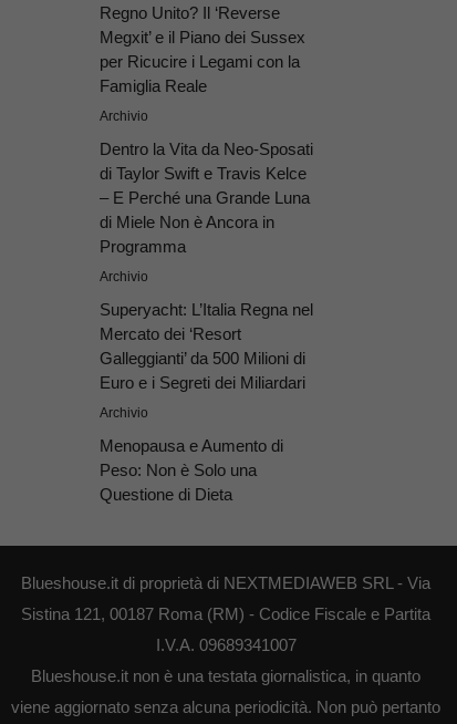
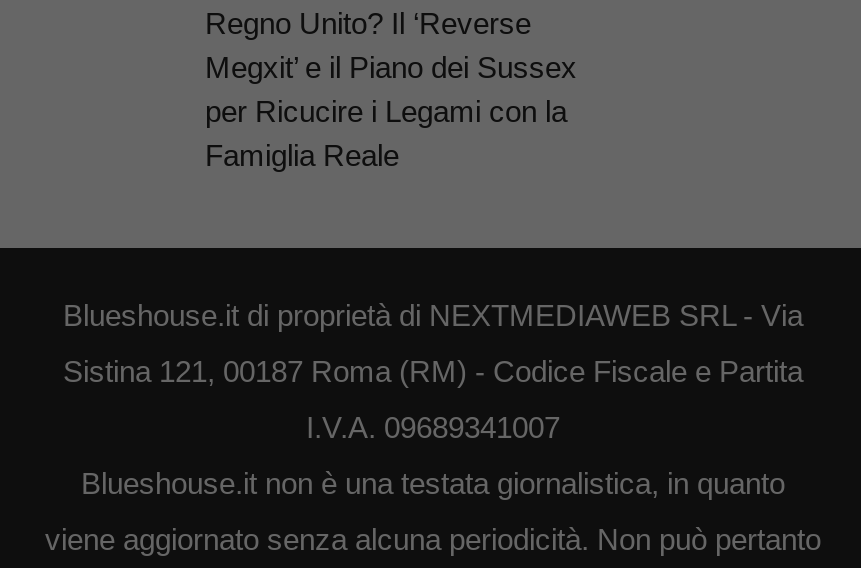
[100,108,313,504] Archivio | Dentro la Vita da Neo-Sposati | di Taylor Swift e Travis Kelce | – E Perché una Grande Luna | di Miele Non è Ancora in | Programma | Archivio | Superyacht: L’Italia Regna nel | Mercato dei ‘Resort | Galleggianti’ da 500 Milioni di | Euro e i Segreti dei Miliardari | Archivio | Menopausa e Aumento di | Peso: Non è Solo una | Questione di Dieta -> none

